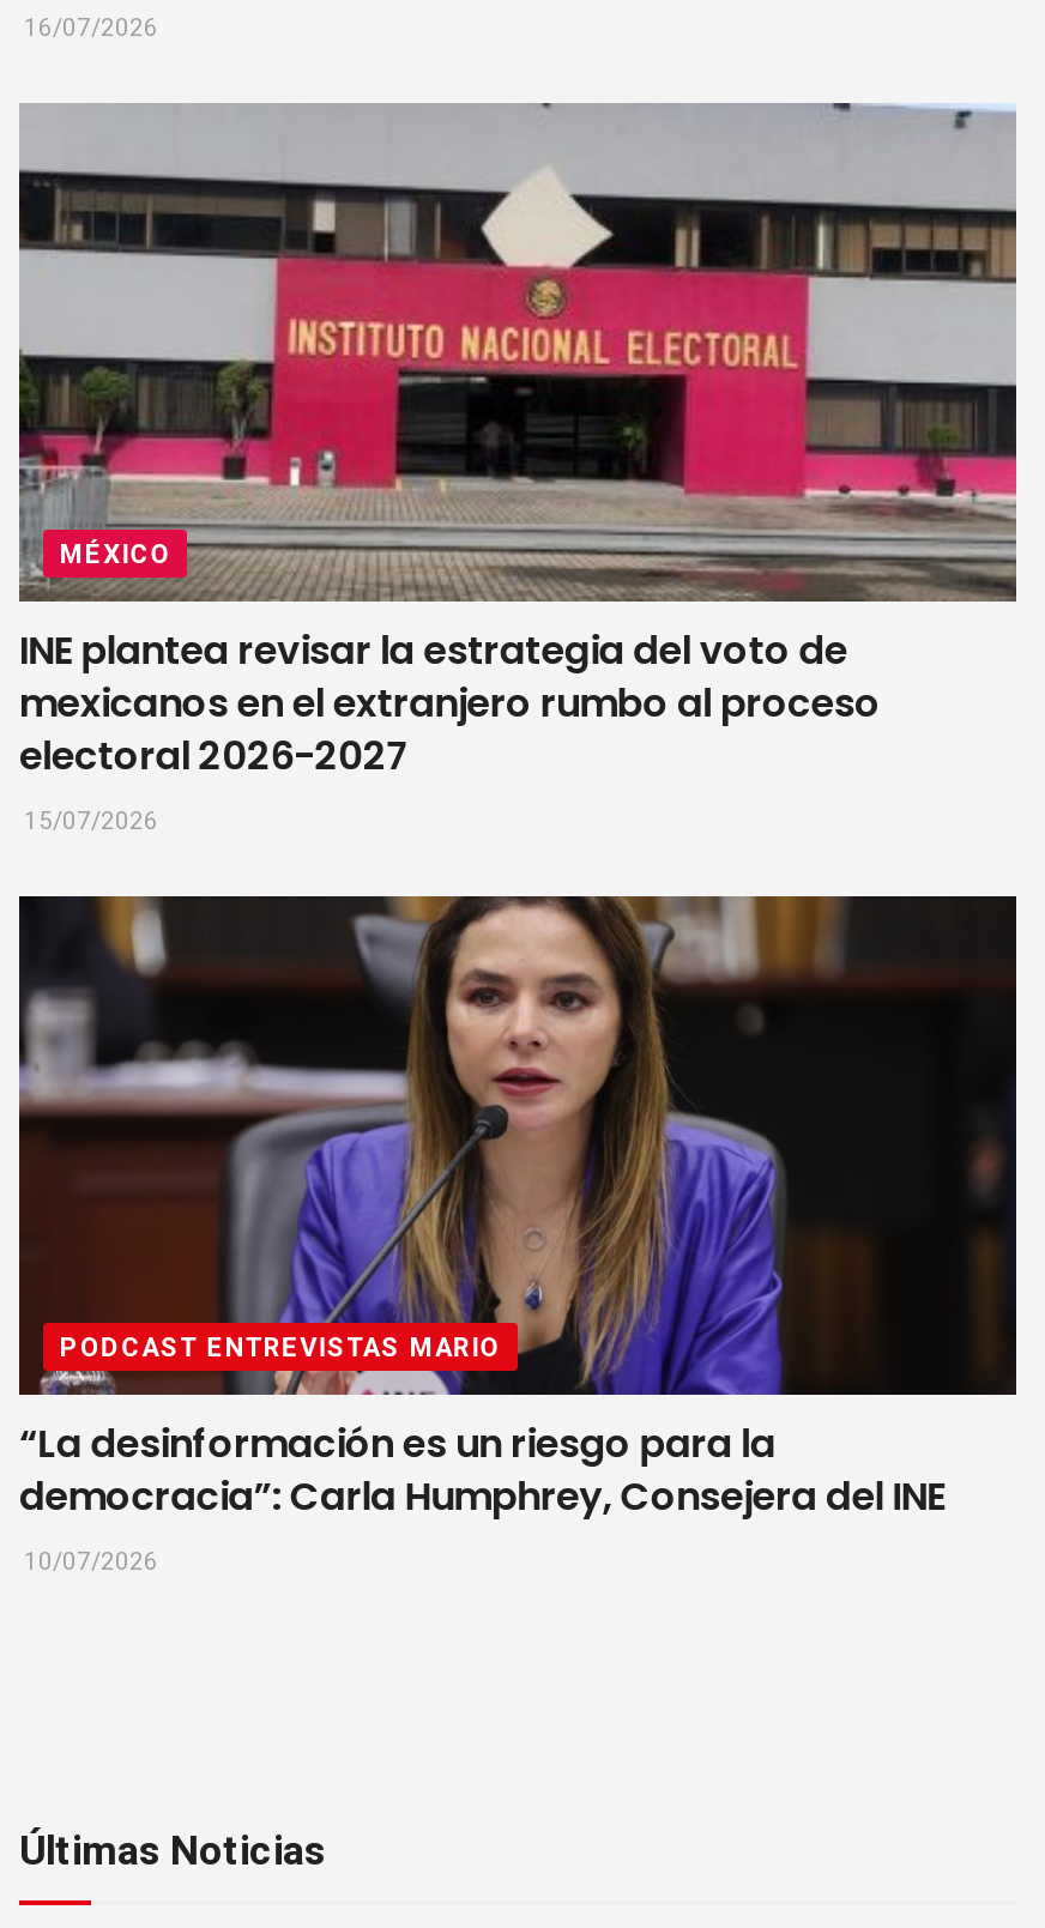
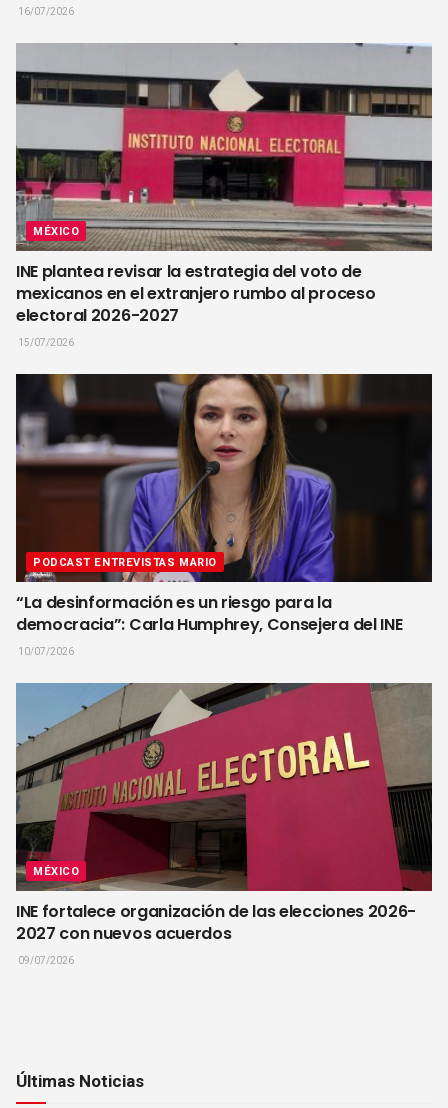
none -> [15,682,433,968] [image] | MÉXICO | INE fortalece organización de las elecciones 2026- | 2027 con nuevos acuerdos | 09/07/2026

